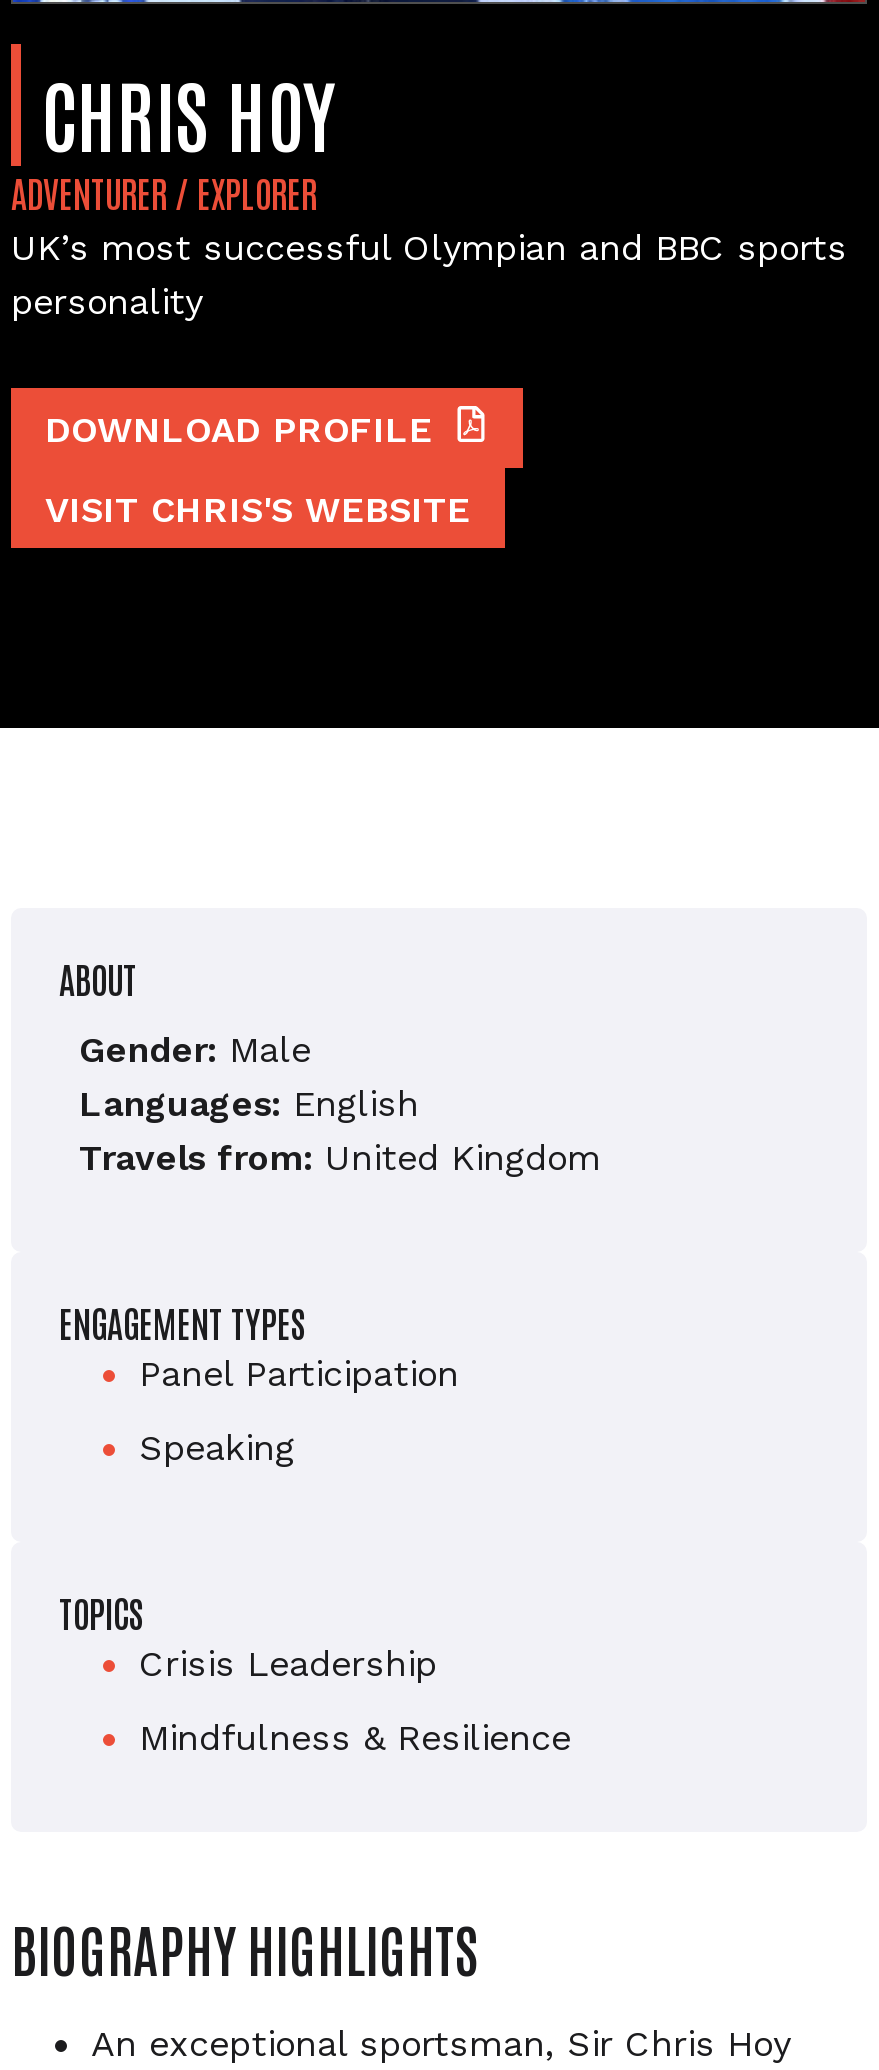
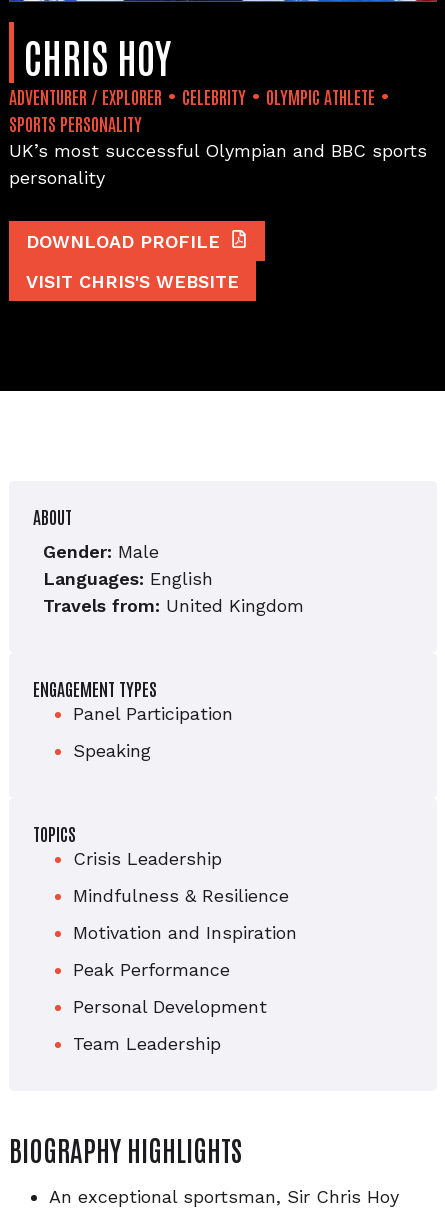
[11,168,317,216] ADVENTURER / EXPLORER -> [9,84,395,135] ADVENTURER / EXPLORER • CELEBRITY • OLYMPIC ATHLETE • | SPORTS PERSONALITY
none -> [73,922,297,1054] Motivation and Inspiration | Peak Performance | Personal Development | Team Leadership

